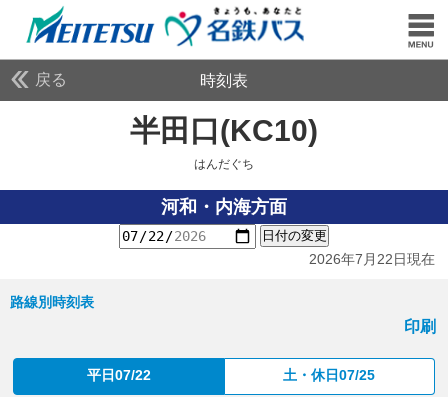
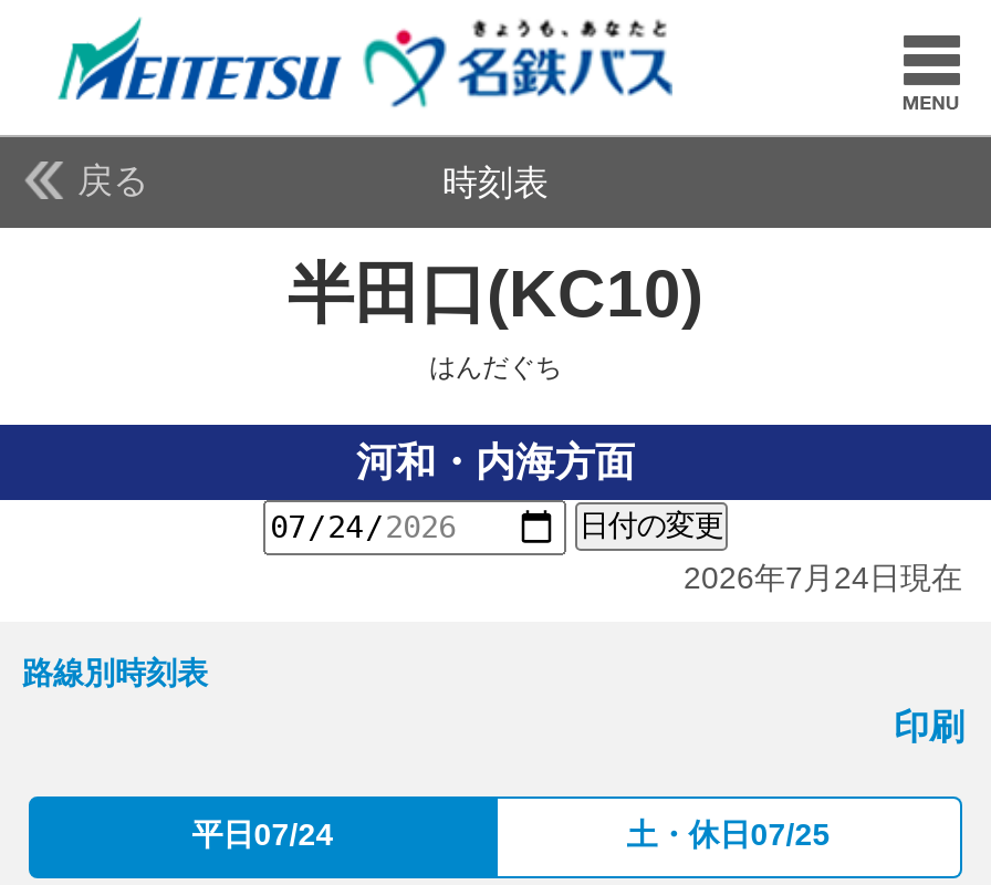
[309,251,435,267] 2026年7月22日現在 -> [684,559,962,595] 2026年7月24日現在
[87,367,151,383] 平日07/22 -> [192,817,334,852] 平日07/24

